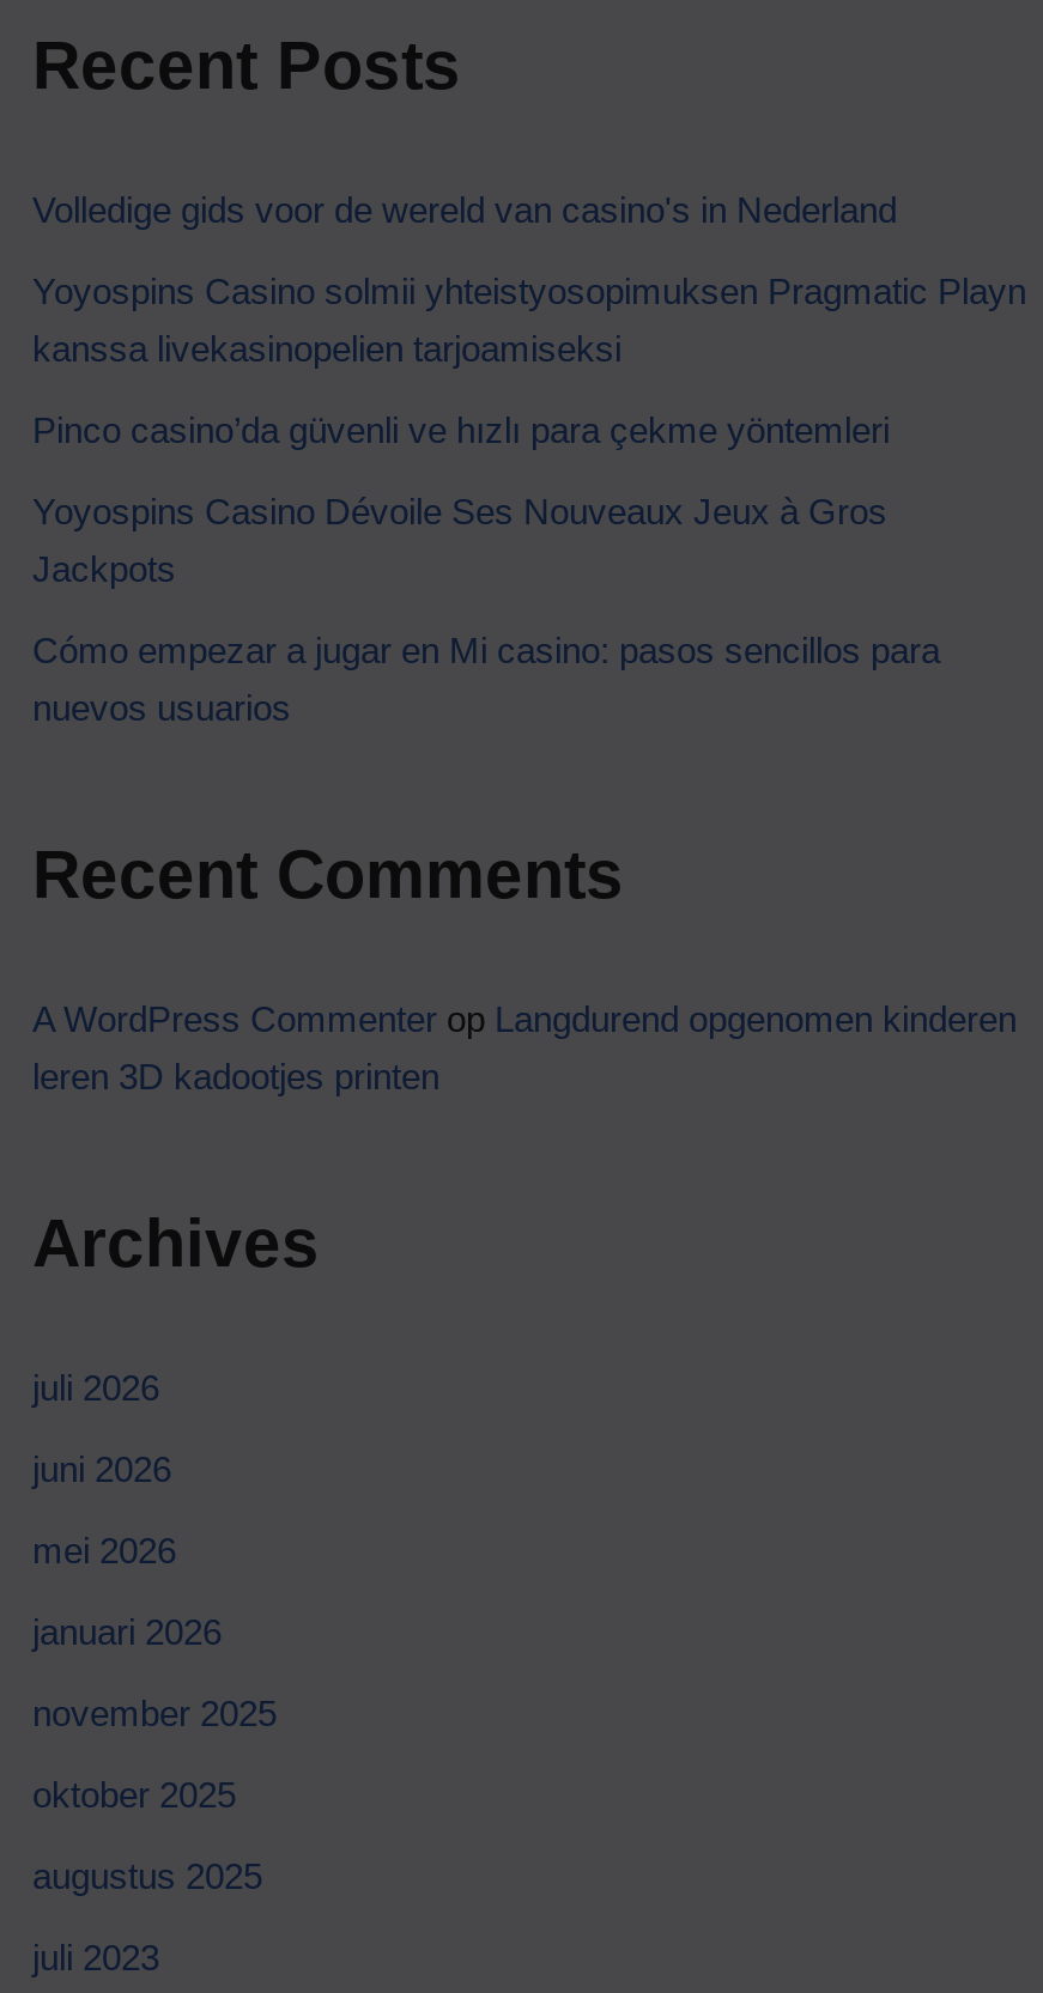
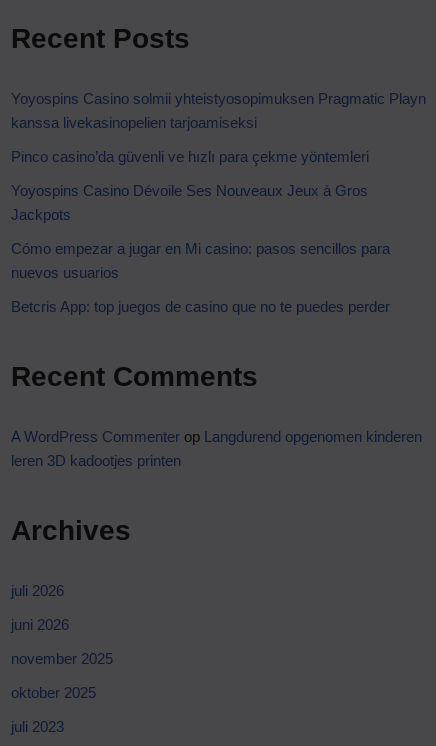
[32,188,897,229] Volledige gids voor de wereld van casino's in Nederland -> none
none -> [11,298,390,315] Betcris App: top juegos de casino que no te puedes perder
[32,1529,222,1651] mei 2026 | januari 2026 -> none
[32,1854,262,1895] augustus 2025 -> none

